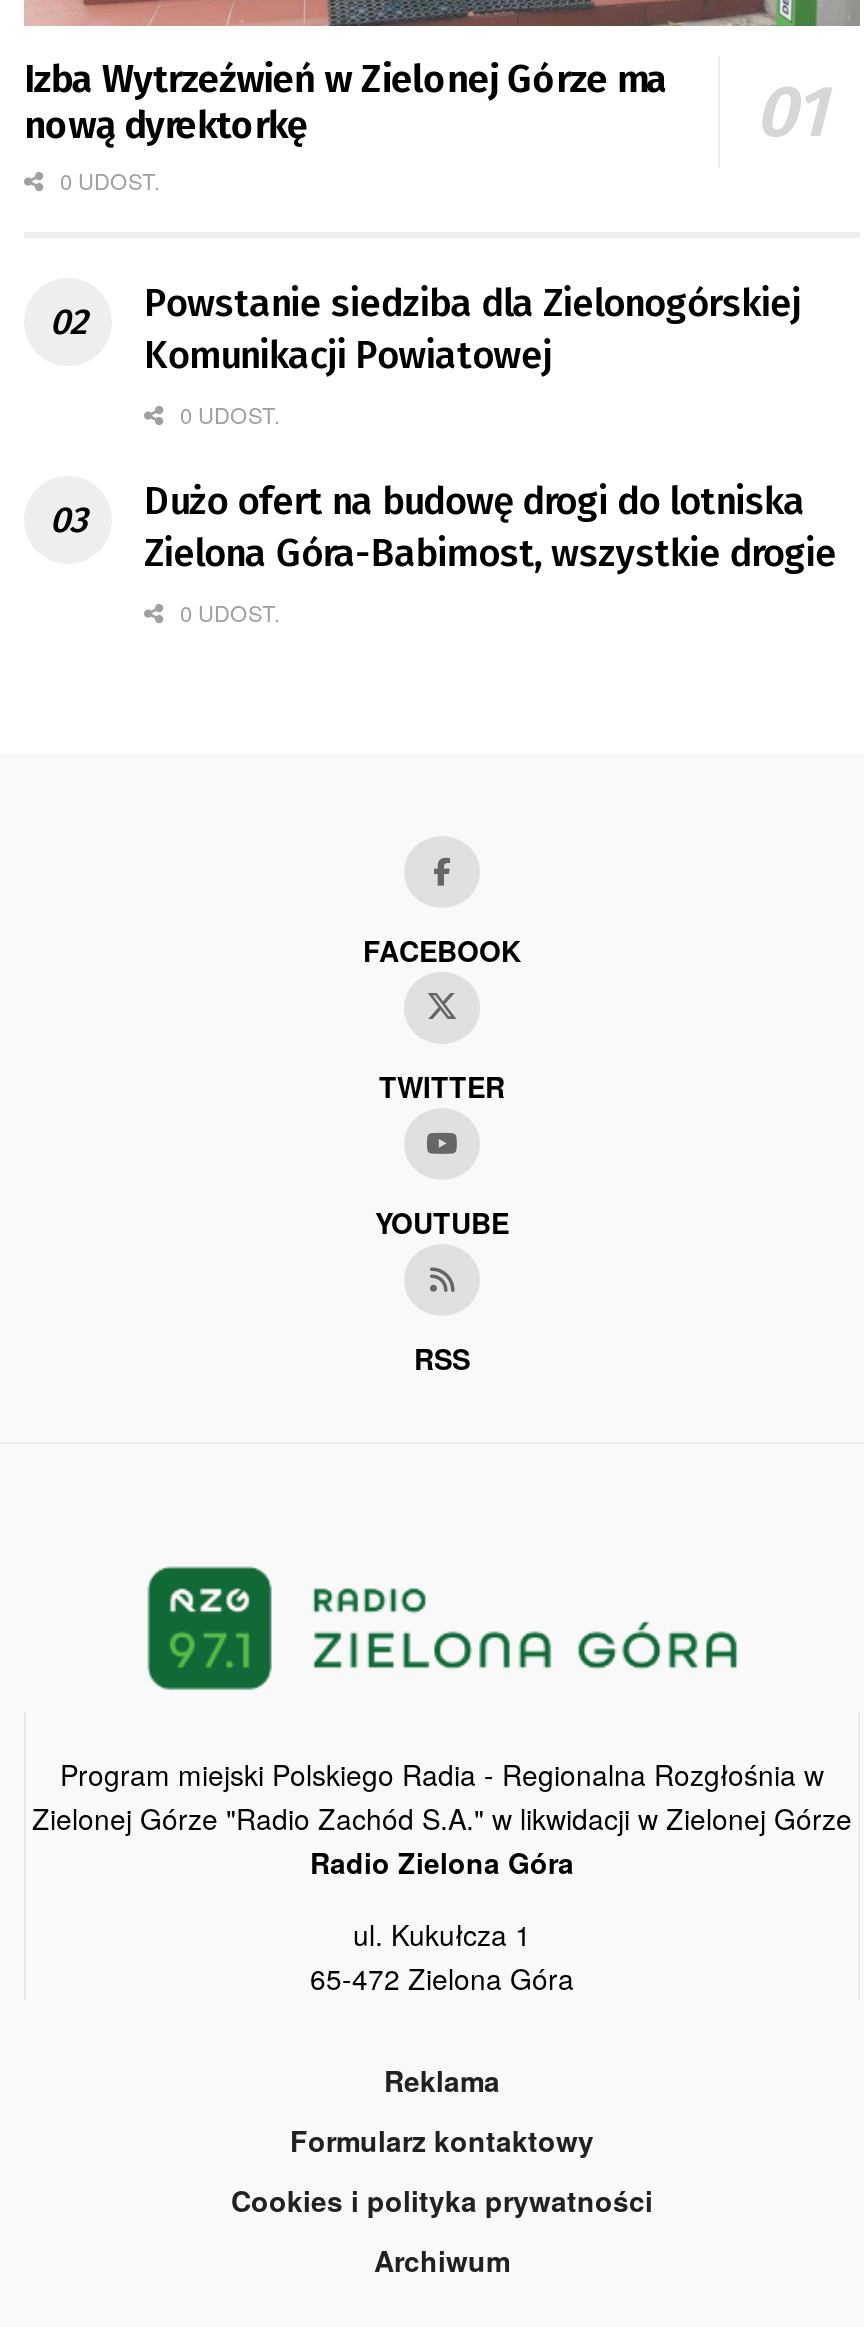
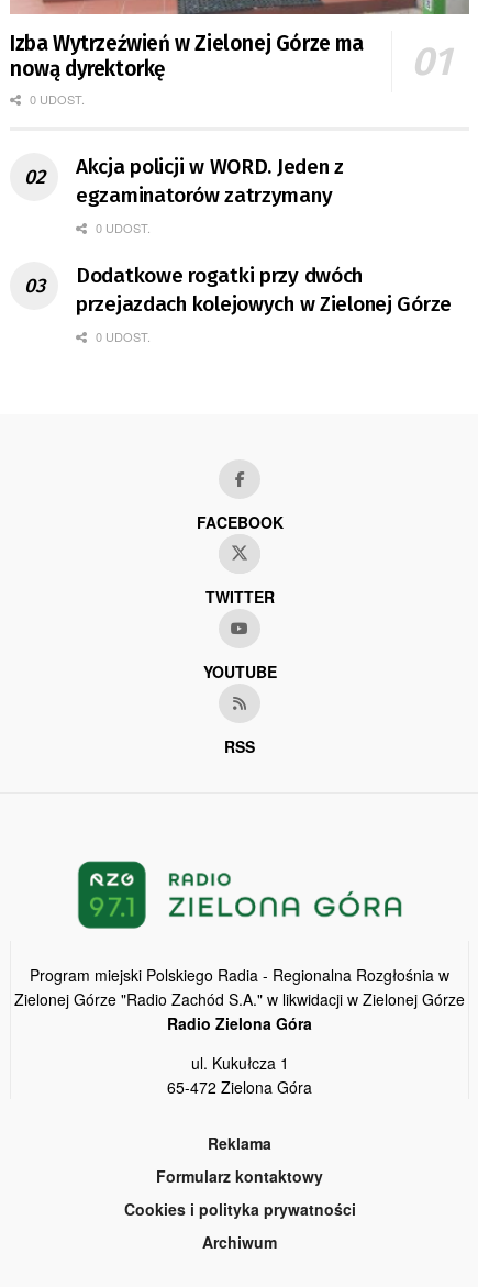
[144,280,801,378] Powstanie siedziba dla Zielonogórskiej | Komunikacji Powiatowej -> [76,154,344,208] Akcja policji w WORD. Jeden z | egzaminatorów zatrzymany
[144,478,836,576] Dużo ofert na budowę drogi do lotniska | Zielona Góra-Babimost, wszystkie drogie -> [76,262,452,316] Dodatkowe rogatki przy dwóch | przejazdach kolejowych w Zielonej Górze

